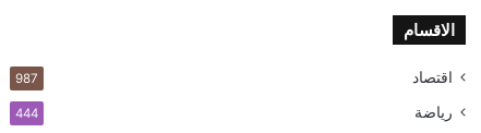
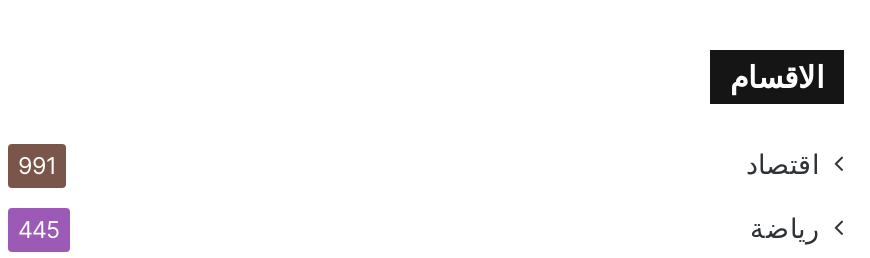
[15,71,38,86] 987 -> [18,152,56,180] 991
[15,106,38,121] 444 -> [18,216,60,244] 445

